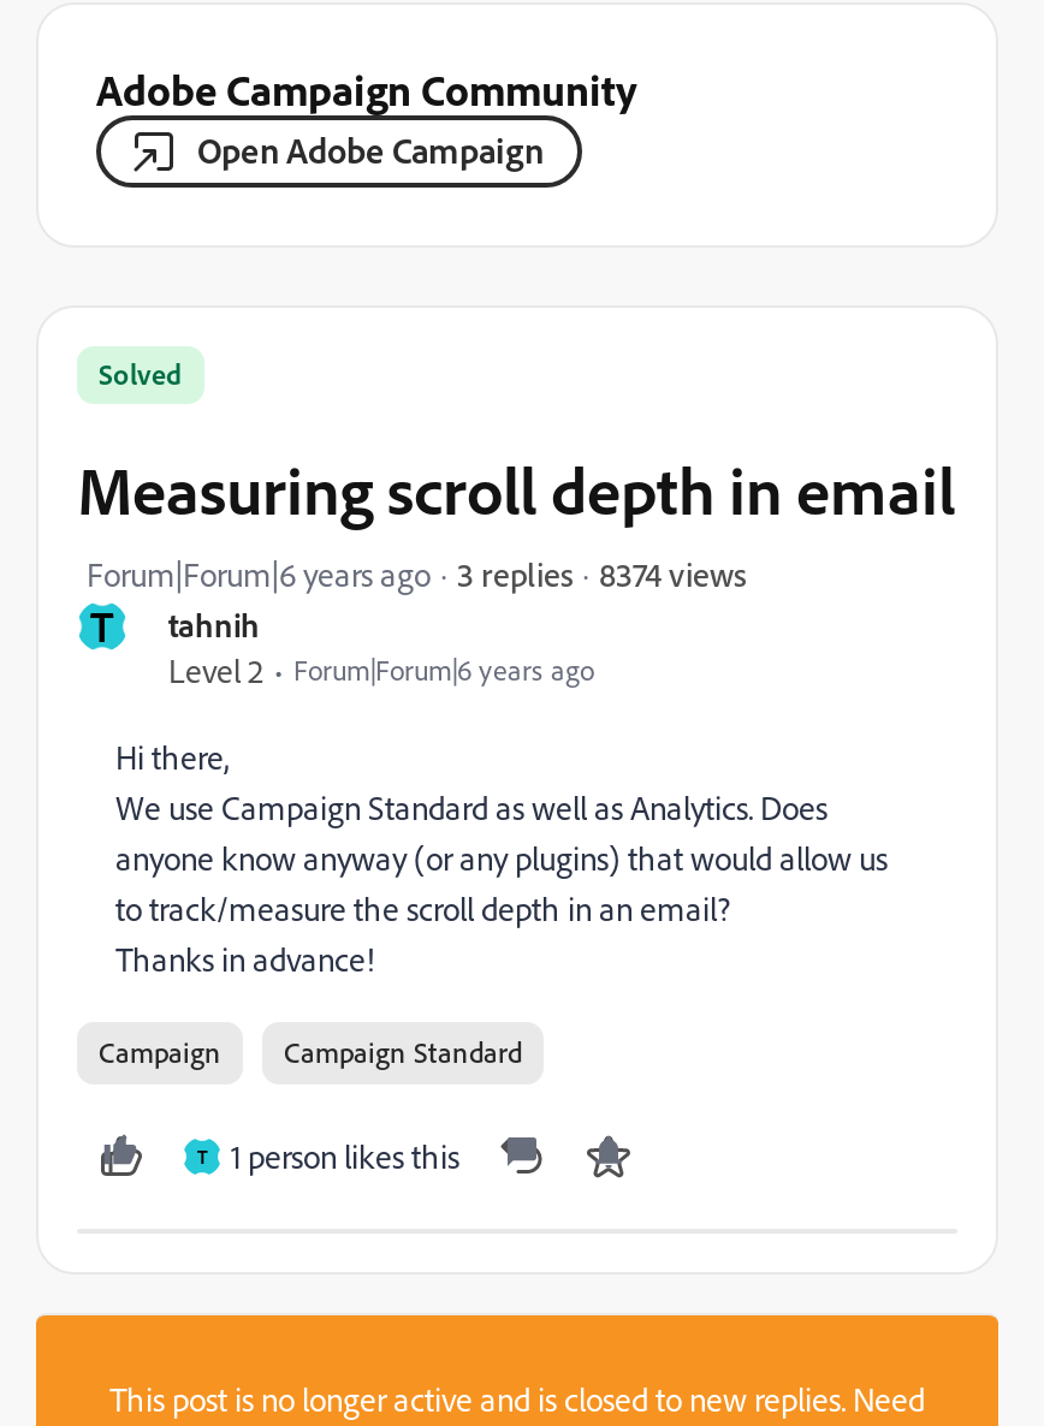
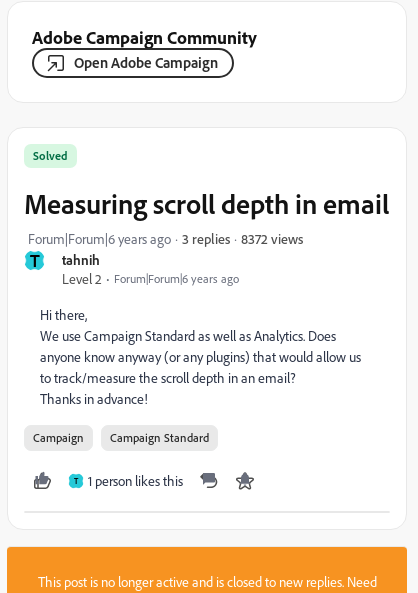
[599,552,746,593] 8374 views -> [241,229,303,246] 8372 views

